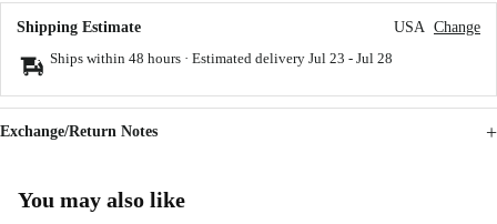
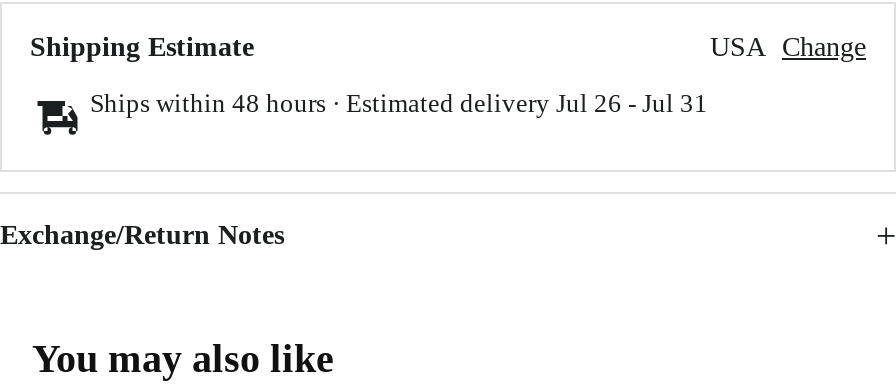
[50,49,393,66] Ships within 48 hours · Estimated delivery Jul 23 - Jul 28 -> [90,87,708,117] Ships within 48 hours · Estimated delivery Jul 26 - Jul 31

